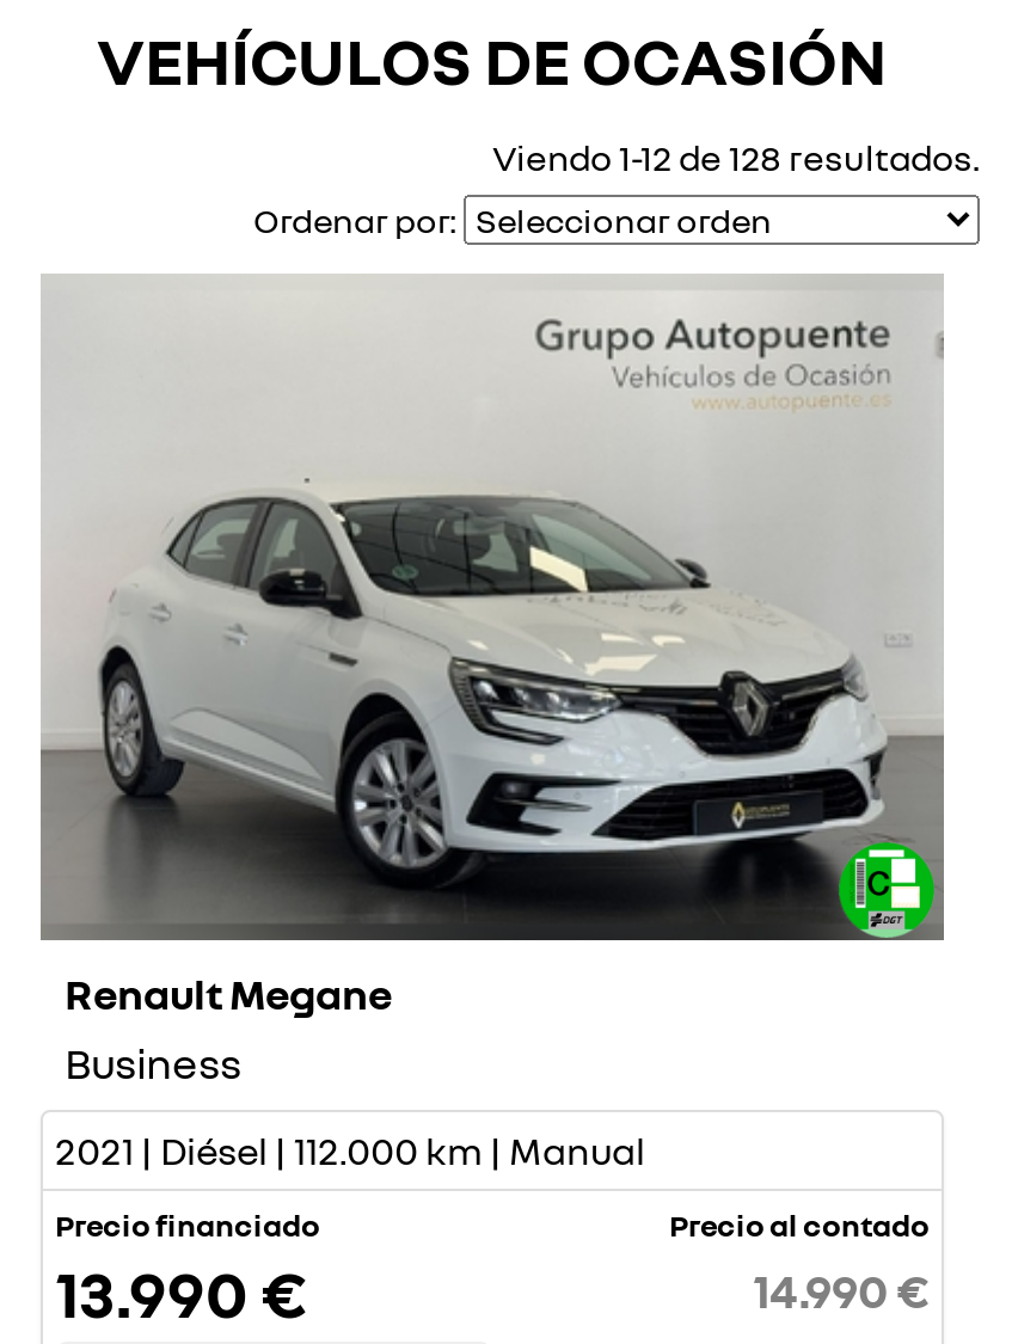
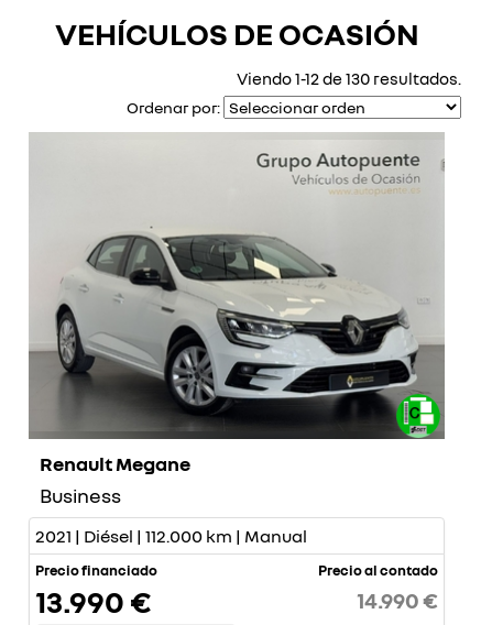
[492,135,980,178] Viendo 1-12 de 128 resultados. -> [237,68,461,88] Viendo 1-12 de 130 resultados.

